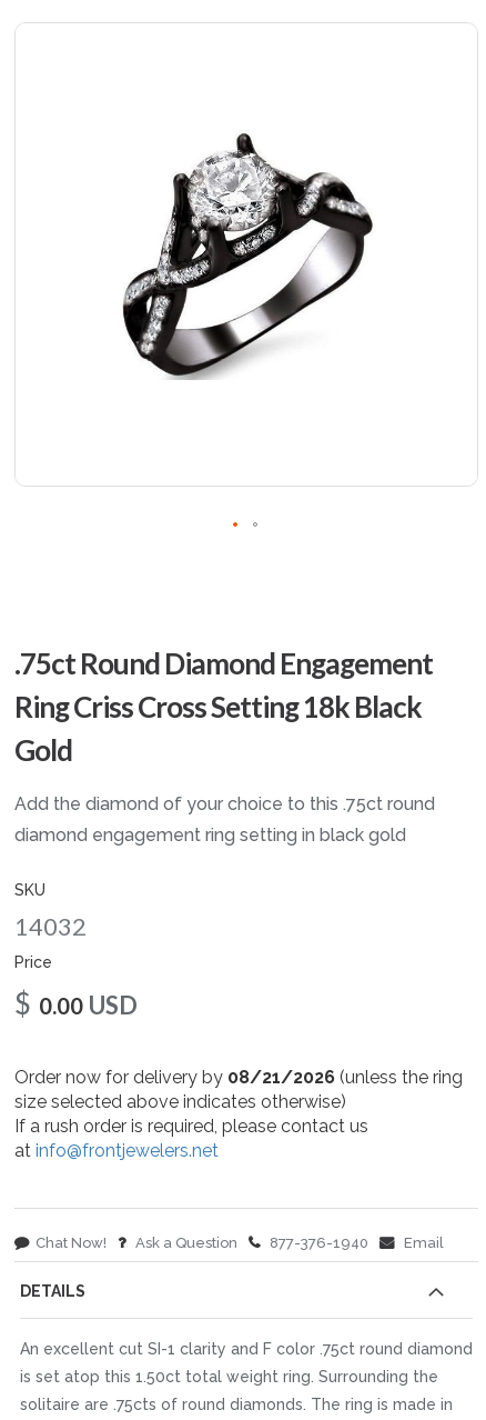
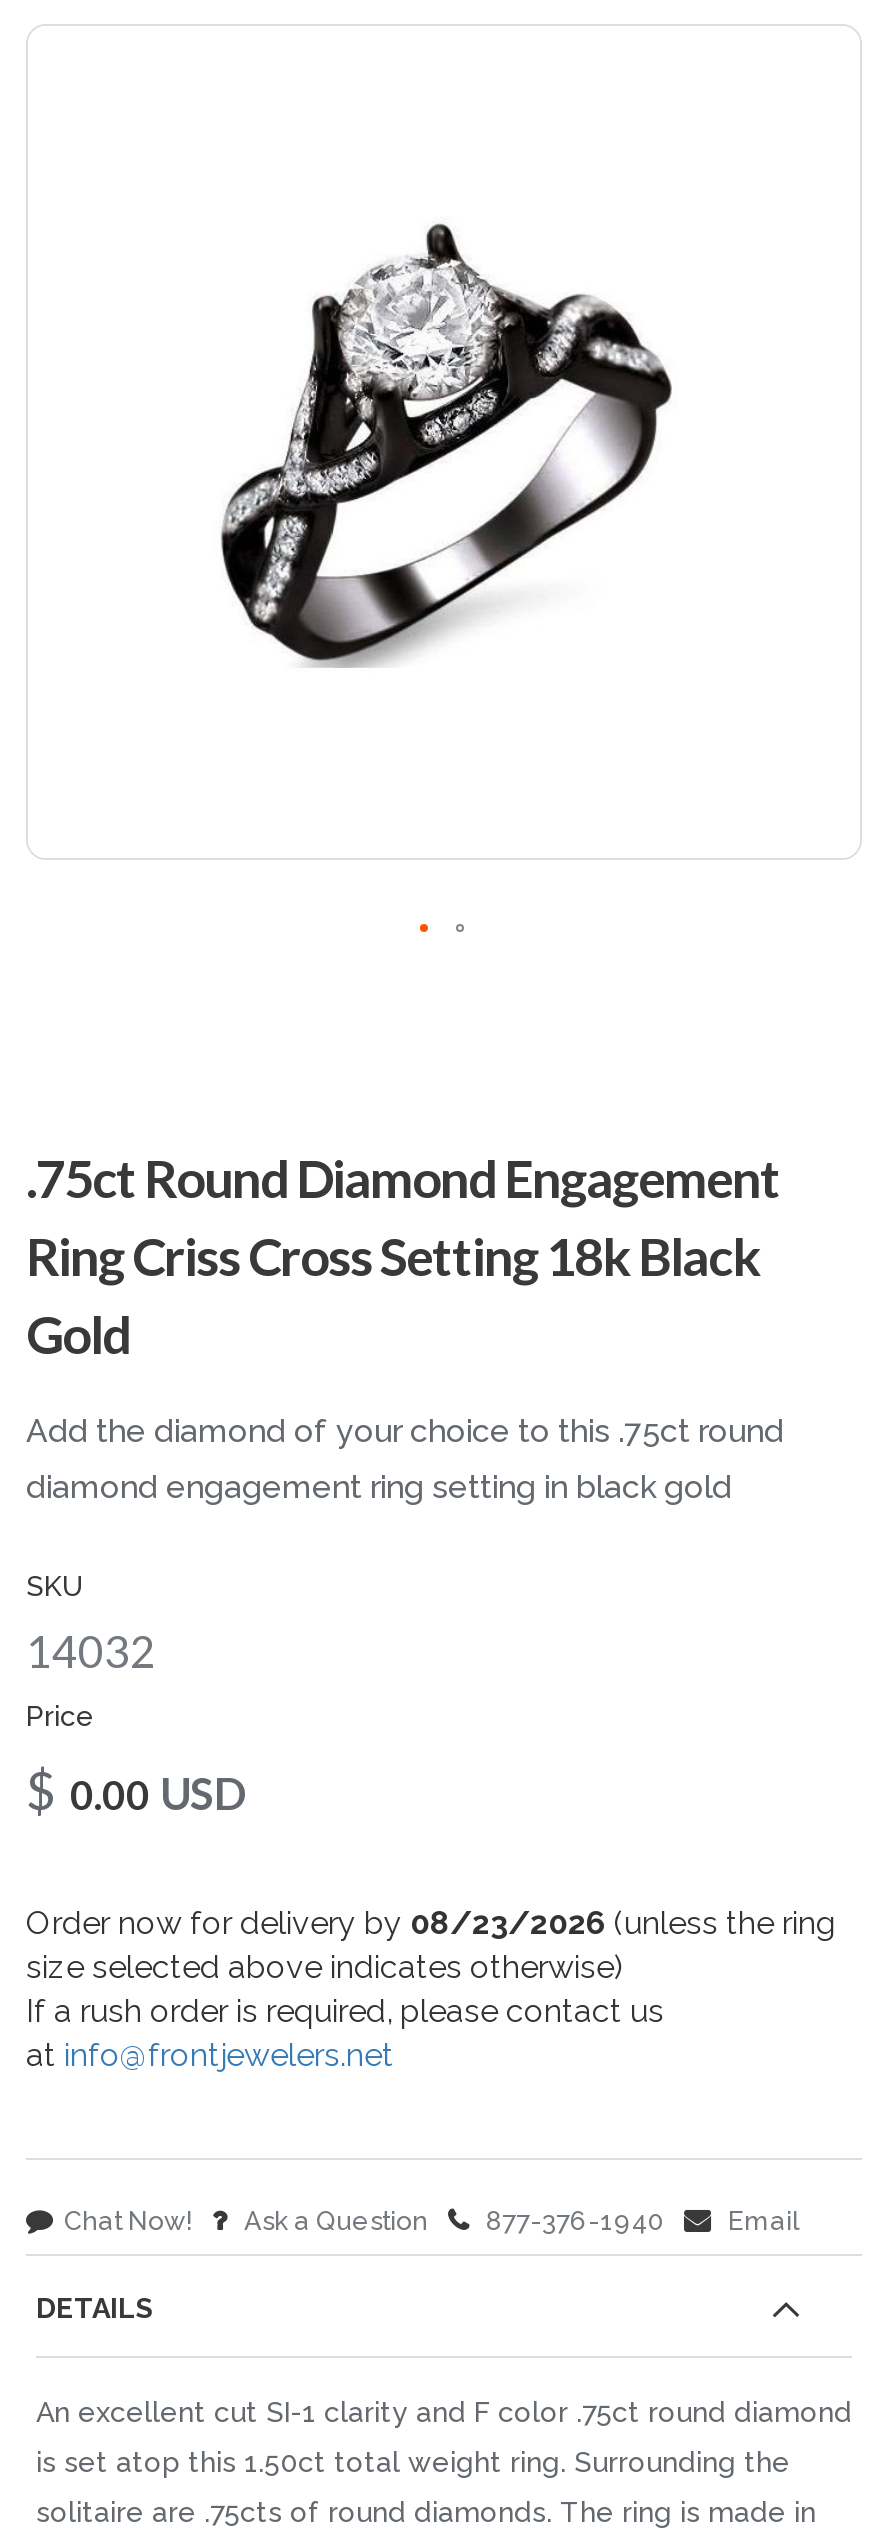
[14,1067,463,1088] Order now for delivery by 08/21/2026 (unless the ring -> [26,1904,836,1942] Order now for delivery by 08/23/2026 (unless the ring

